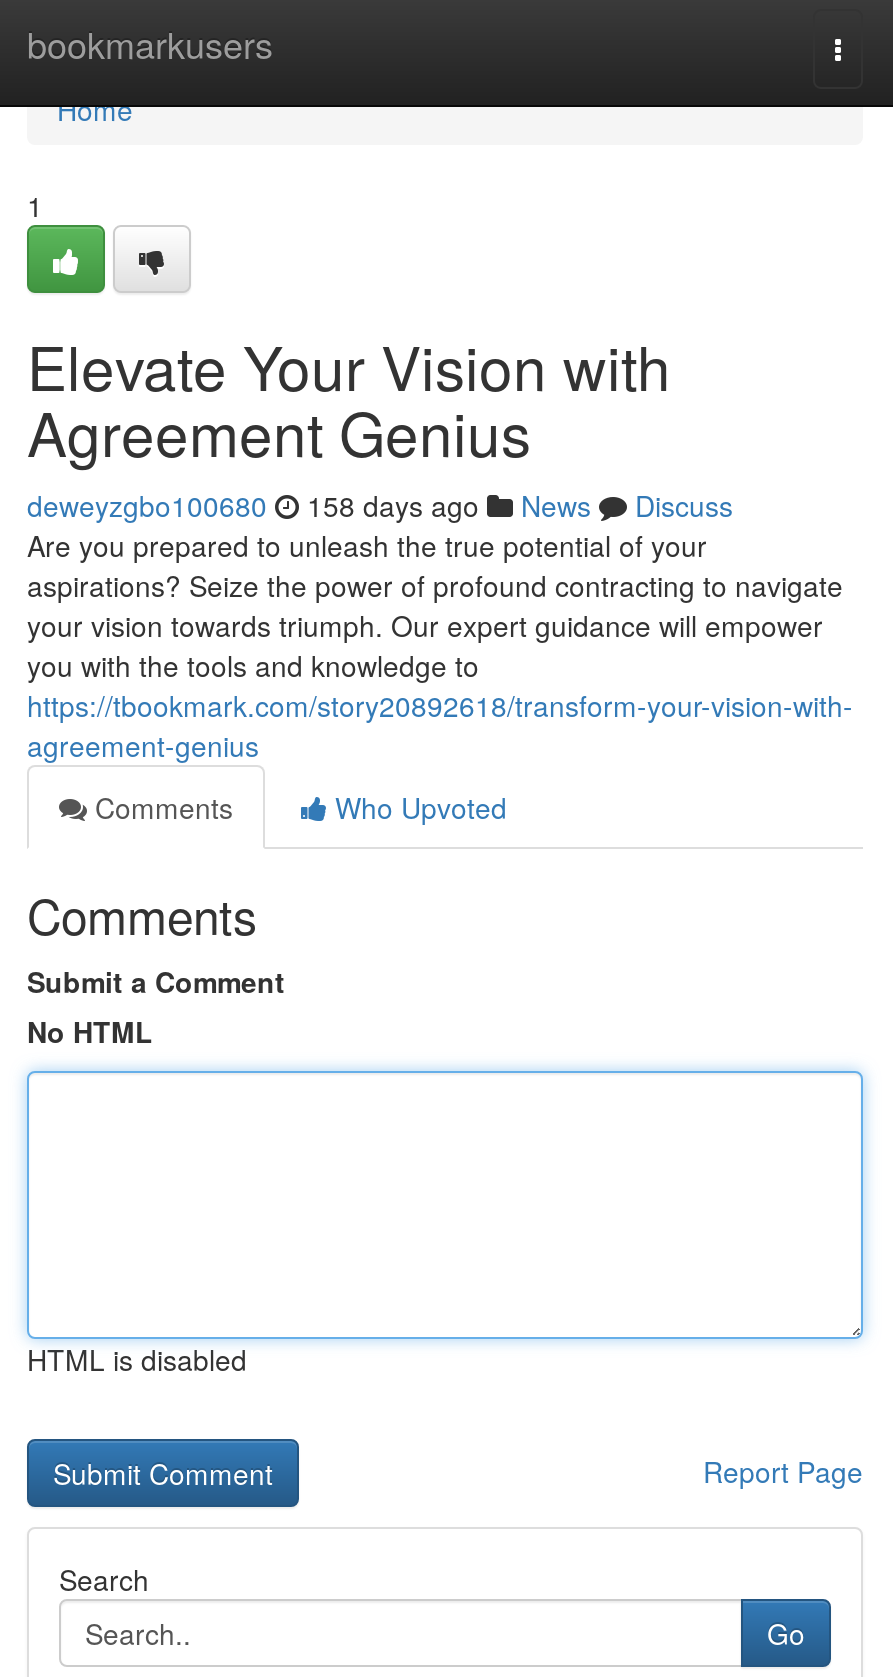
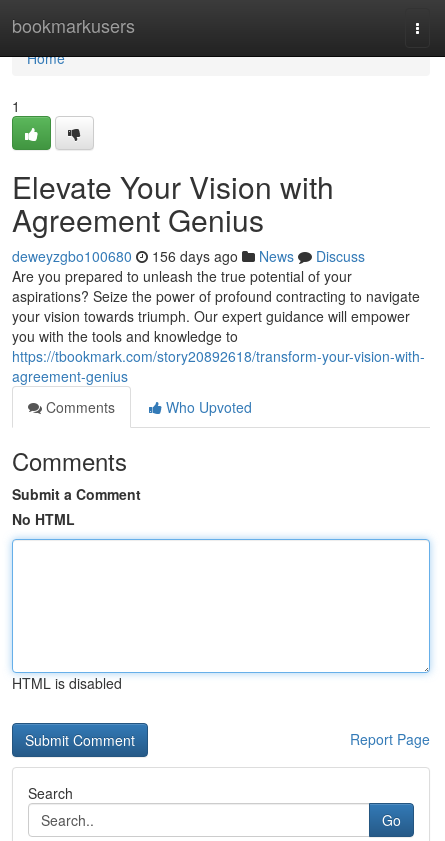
[27,485,733,525] deweyzgbo100680 158 days ago News Discuss -> [12,246,365,266] deweyzgbo100680 156 days ago News Discuss

